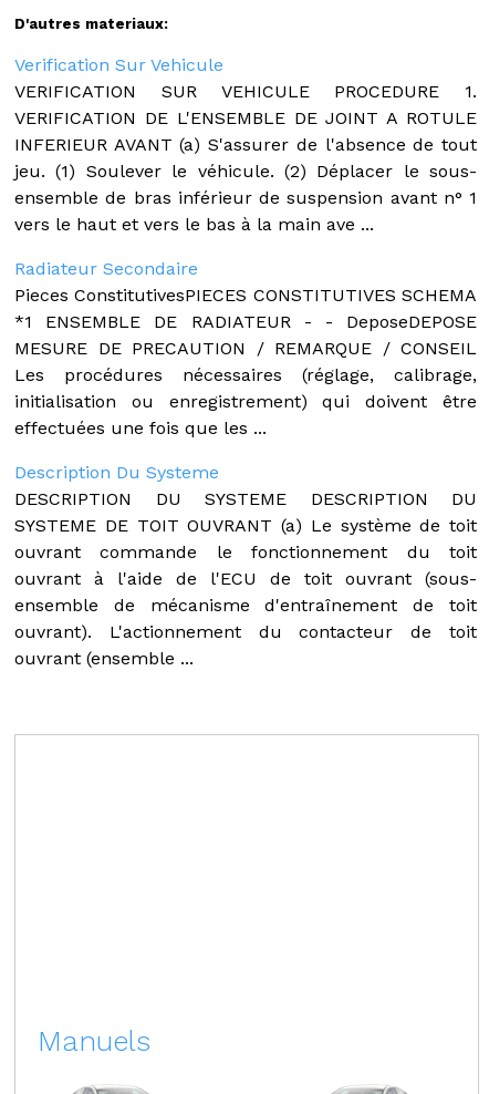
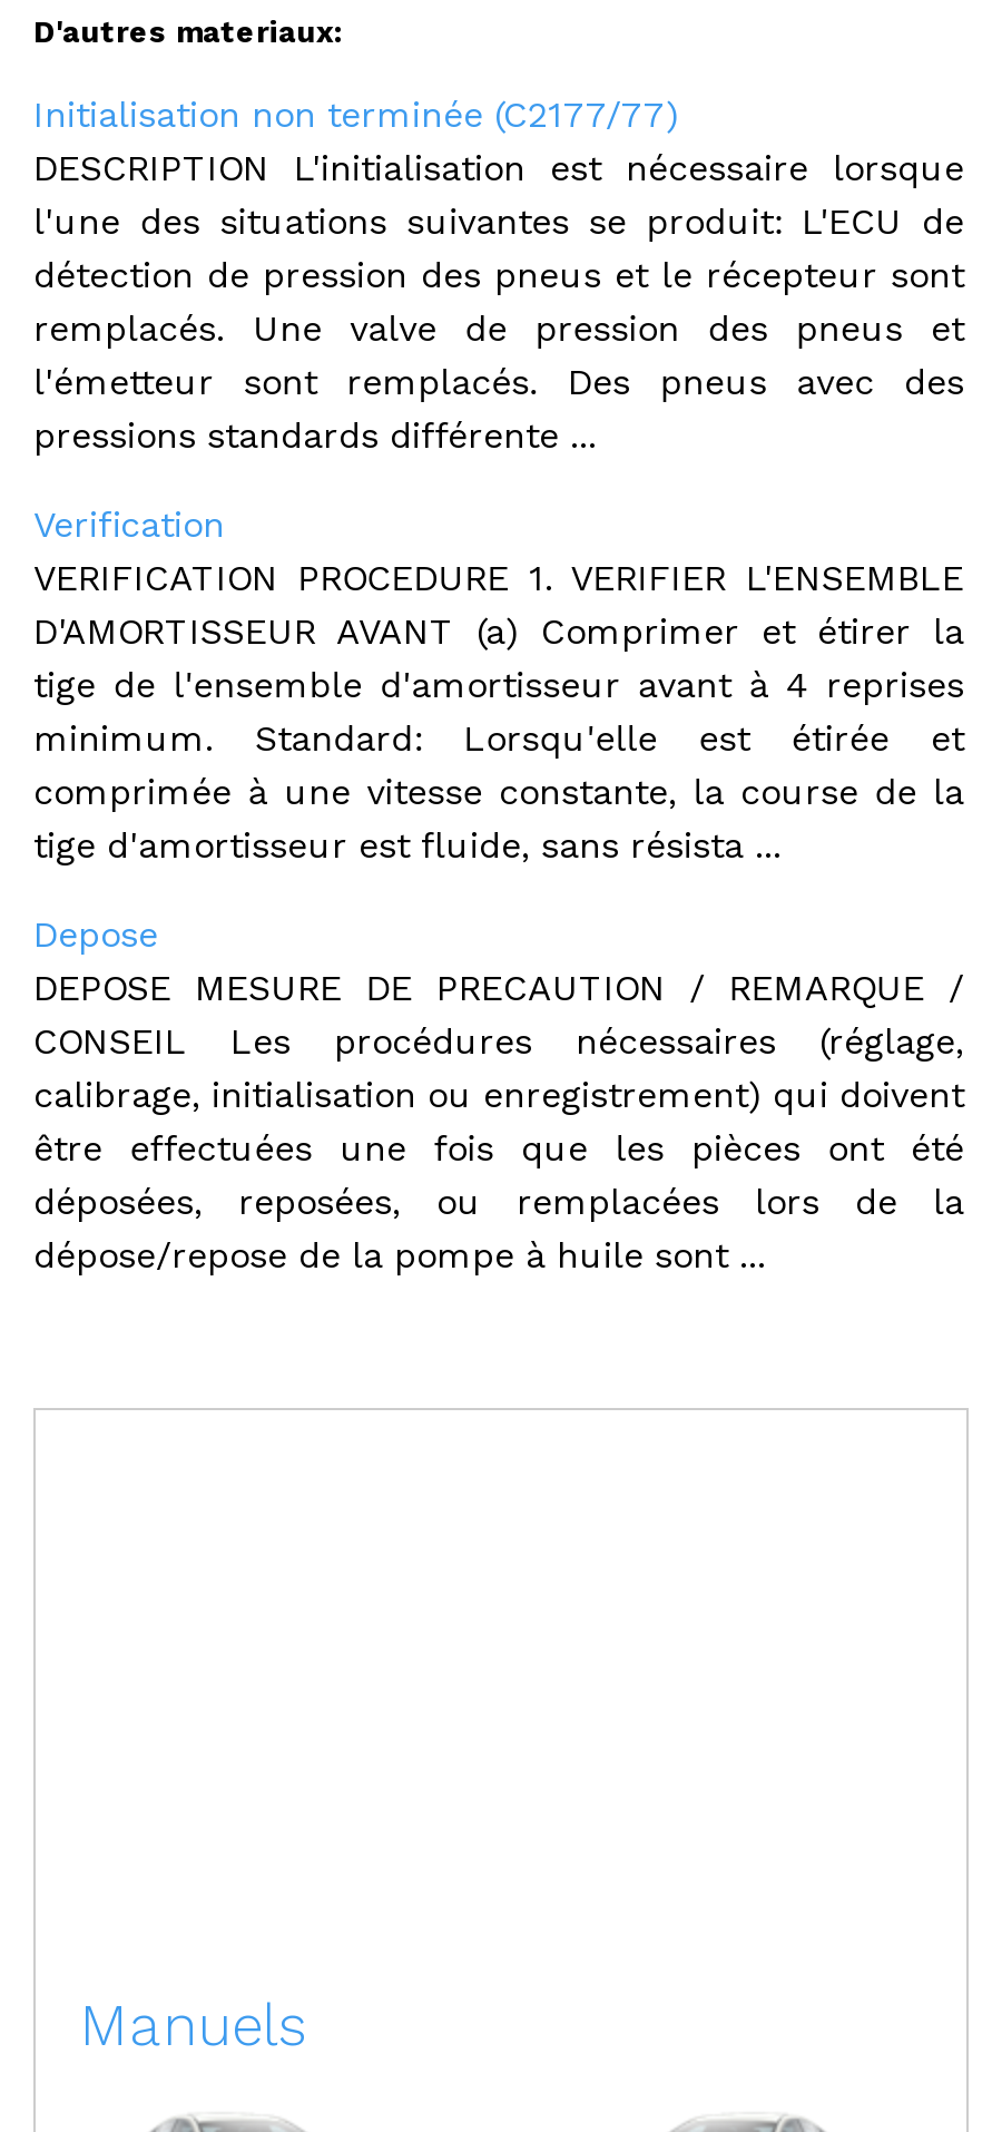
[14,54,477,235] Verification Sur Vehicule | VERIFICATION SUR VEHICULE PROCEDURE 1. | VERIFICATION DE L'ENSEMBLE DE JOINT A ROTULE | INFERIEUR AVANT (a) S'assurer de l'absence de tout | jeu. (1) Soulever le véhicule. (2) Déplacer le sous- | ensemble de bras inférieur de suspension avant n° 1 | vers le haut et vers le bas à la main ave ... -> [33,93,964,456] Initialisation non terminée (C2177/77) | DESCRIPTION L'initialisation est nécessaire lorsque | l'une des situations suivantes se produit: L'ECU de | détection de pression des pneus et le récepteur sont | remplacés. Une valve de pression des pneus et | l'émetteur sont remplacés. Des pneus avec des | pressions standards différente ...
[14,258,477,438] Radiateur Secondaire | Pieces ConstitutivesPIECES CONSTITUTIVES SCHEMA | *1 ENSEMBLE DE RADIATEUR - - DeposeDEPOSE | MESURE DE PRECAUTION / REMARQUE / CONSEIL | Les procédures nécessaires (réglage, calibrage, | initialisation ou enregistrement) qui doivent être | effectuées une fois que les ... -> [33,503,964,866] Verification | VERIFICATION PROCEDURE 1. VERIFIER L'ENSEMBLE | D'AMORTISSEUR AVANT (a) Comprimer et étirer la | tige de l'ensemble d'amortisseur avant à 4 reprises | minimum. Standard: Lorsqu'elle est étirée et | comprimée à une vitesse constante, la course de la | tige d'amortisseur est fluide, sans résista ...
[14,462,477,669] Description Du Systeme | DESCRIPTION DU SYSTEME DESCRIPTION DU | SYSTEME DE TOIT OUVRANT (a) Le système de toit | ouvrant commande le fonctionnement du toit | ouvrant à l'aide de l'ECU de toit ouvrant (sous- | ensemble de mécanisme d'entraînement de toit | ouvrant). L'actionnement du contacteur de toit | ouvrant (ensemble ... -> [33,913,964,1276] Depose | DEPOSE MESURE DE PRECAUTION / REMARQUE / | CONSEIL Les procédures nécessaires (réglage, | calibrage, initialisation ou enregistrement) qui doivent | être effectuées une fois que les pièces ont été | déposées, reposées, ou remplacées lors de la | dépose/repose de la pompe à huile sont ...

